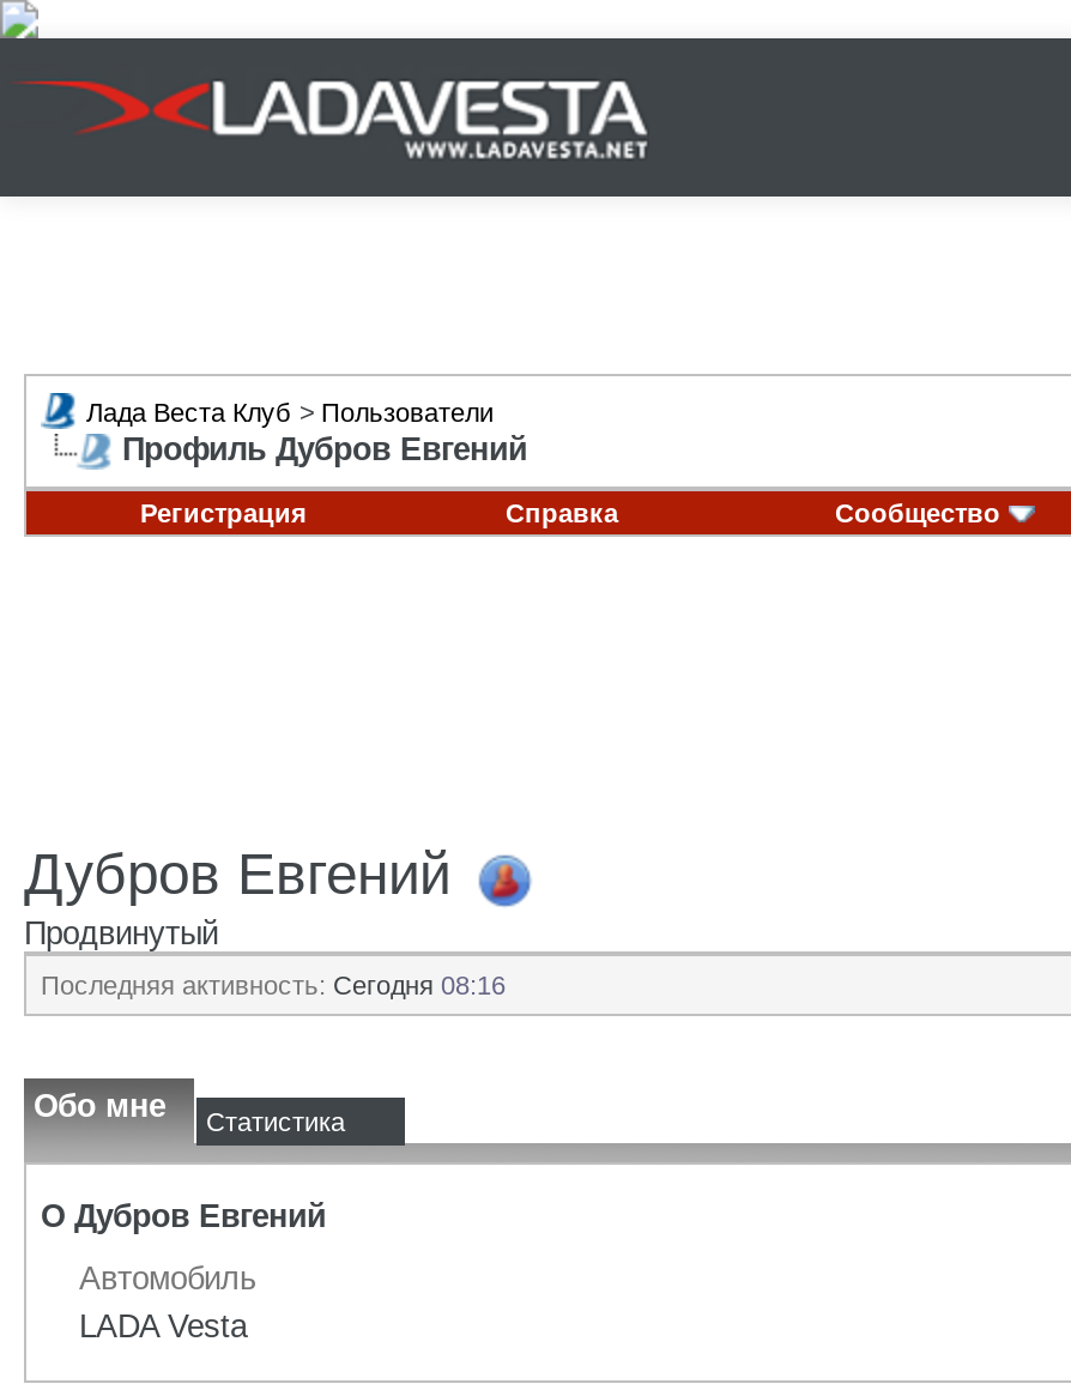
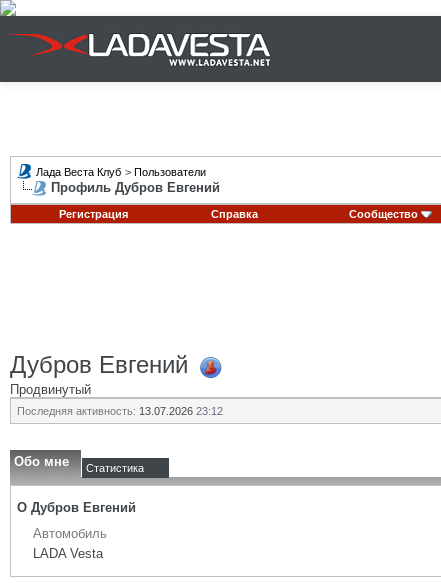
[41,971,506,999] Последняя активность: Сегодня 08:16 -> [17,405,223,417] Последняя активность: 13.07.2026 23:12

